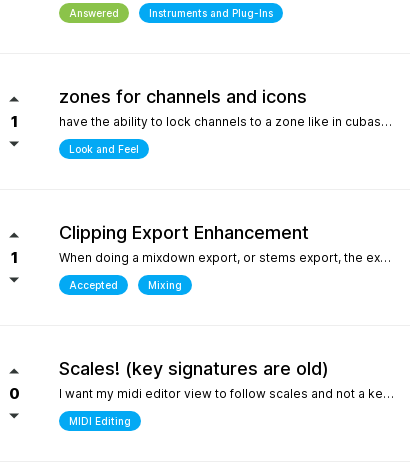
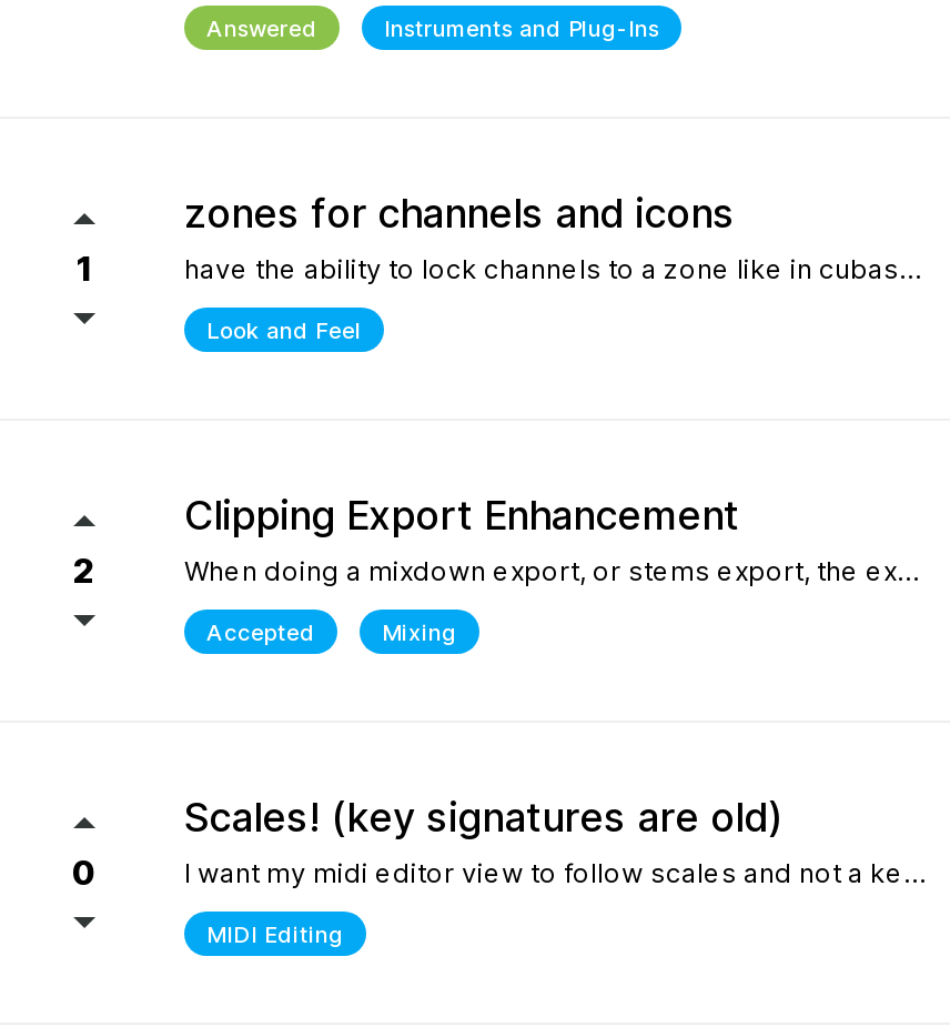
[10,248,17,267] 1 -> [73,550,95,592] 2

